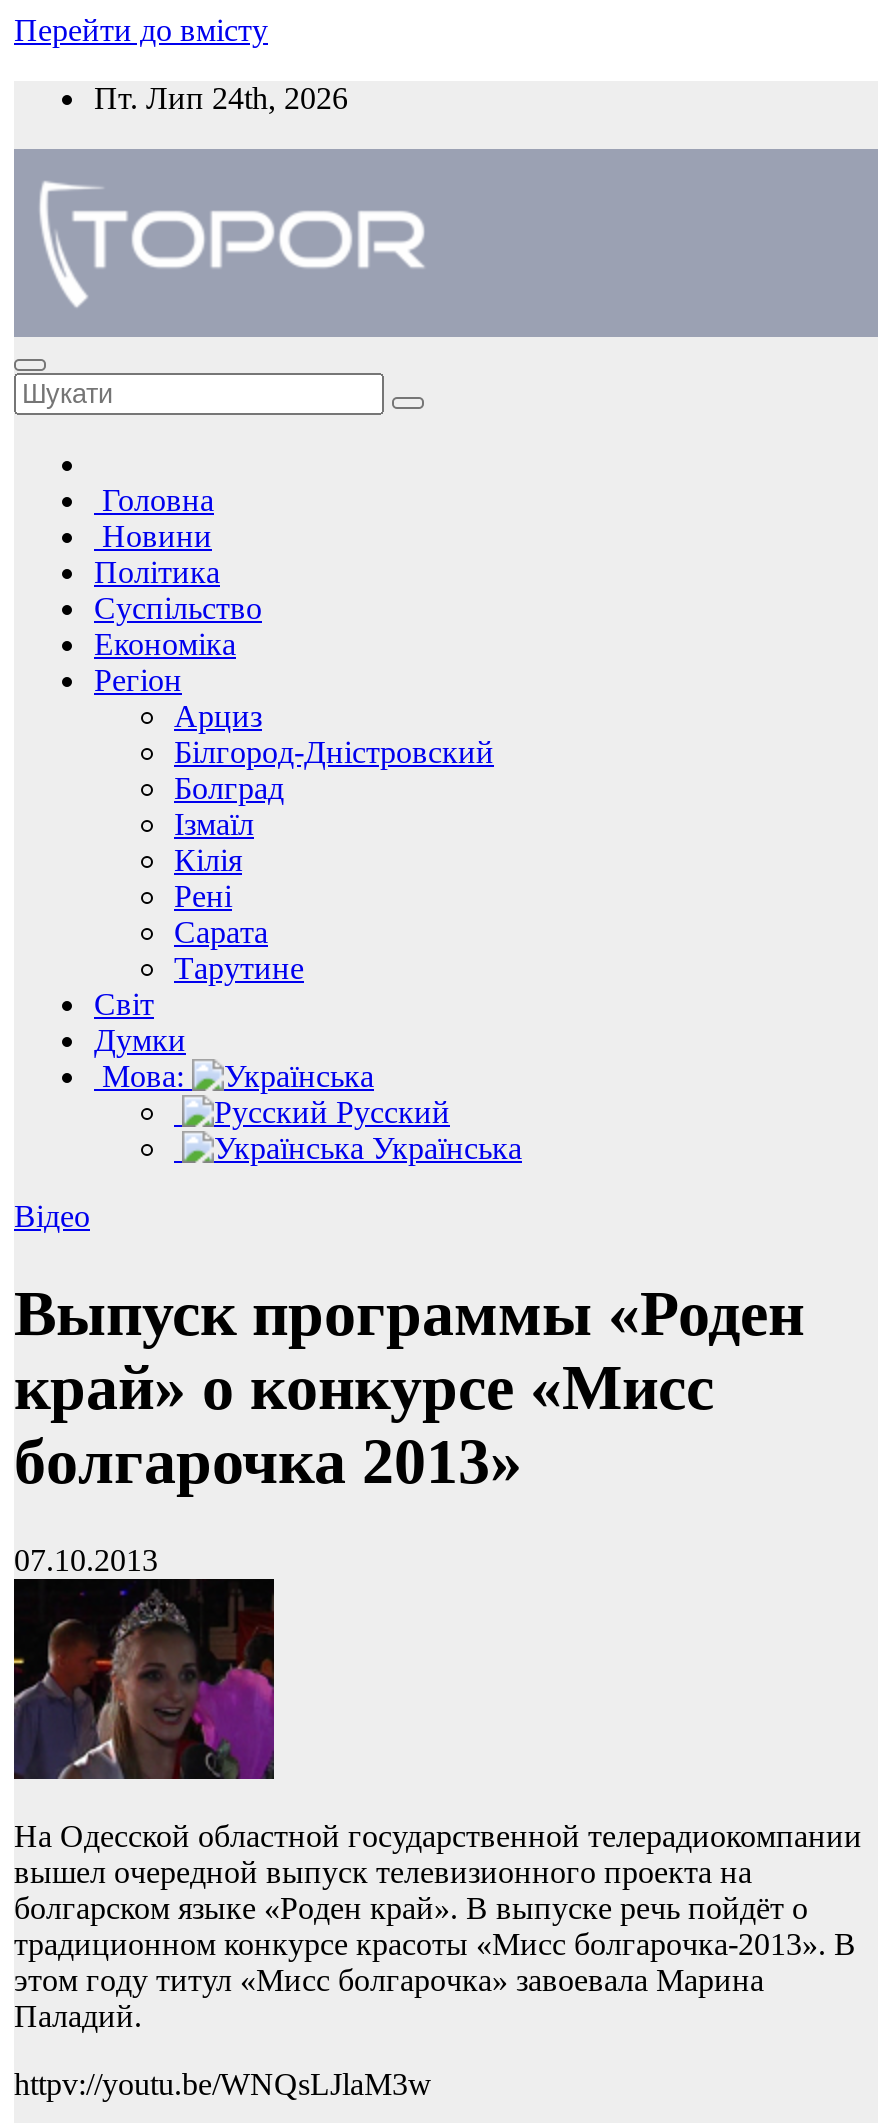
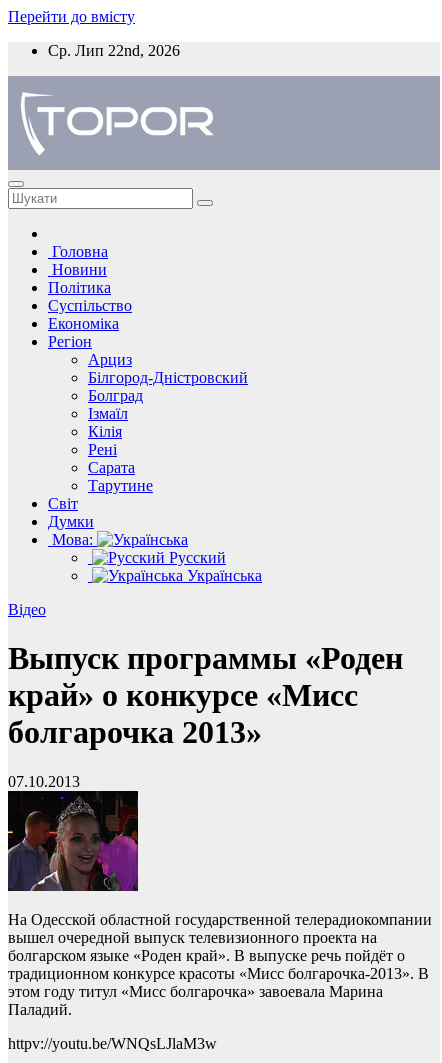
[94,81,348,115] Пт. Лип 24th, 2026 -> [48,42,180,59] Ср. Лип 22nd, 2026

